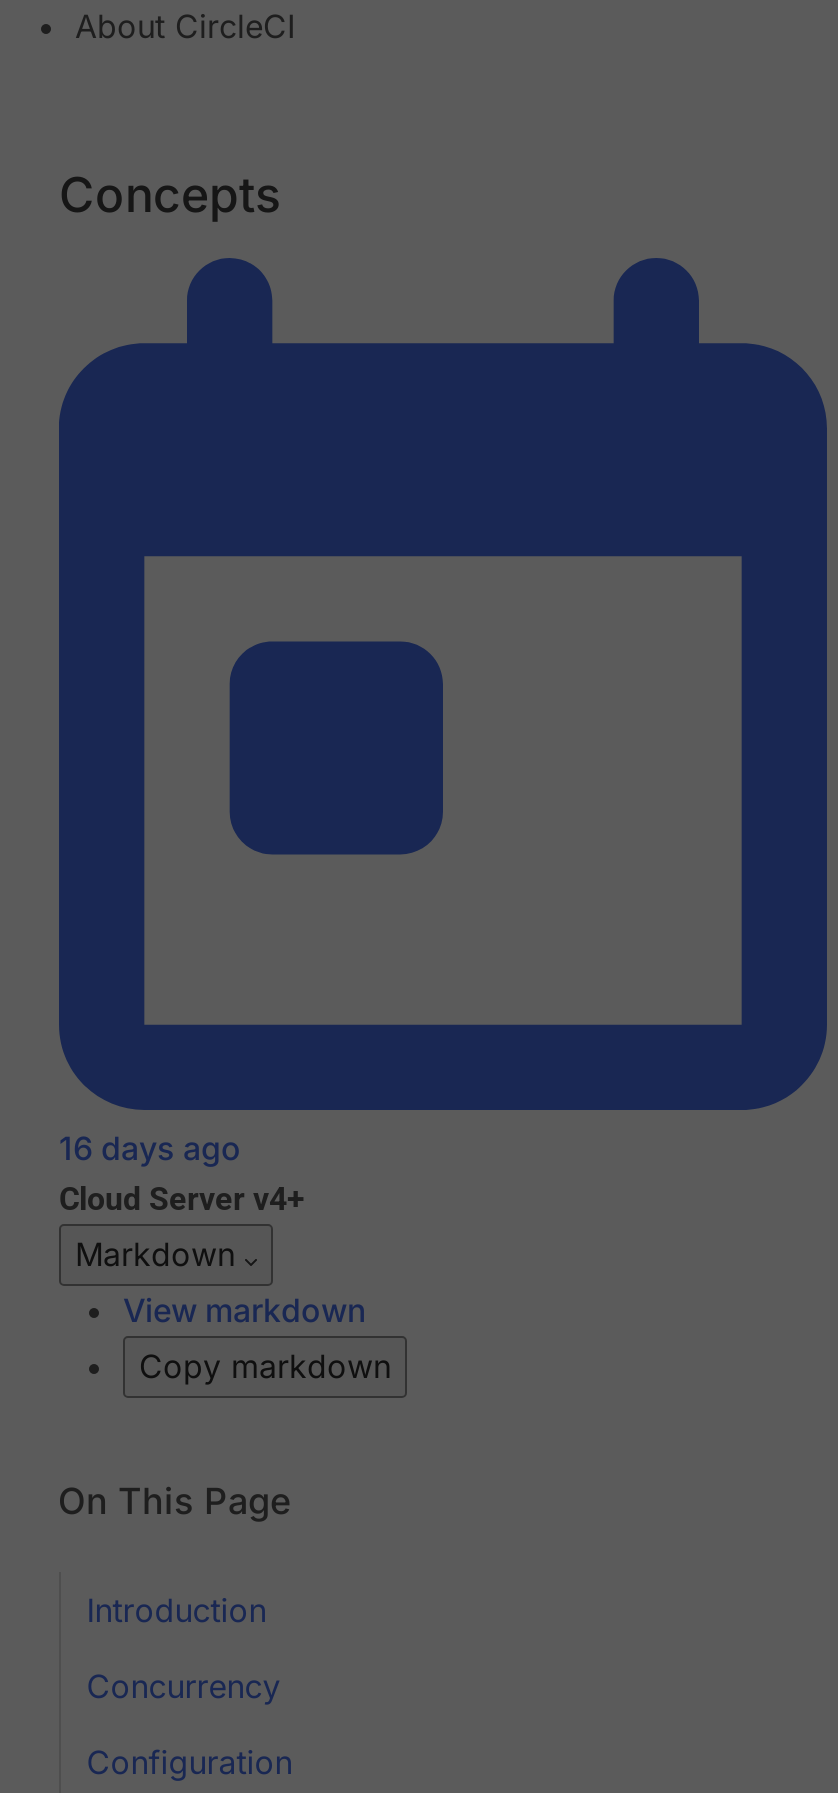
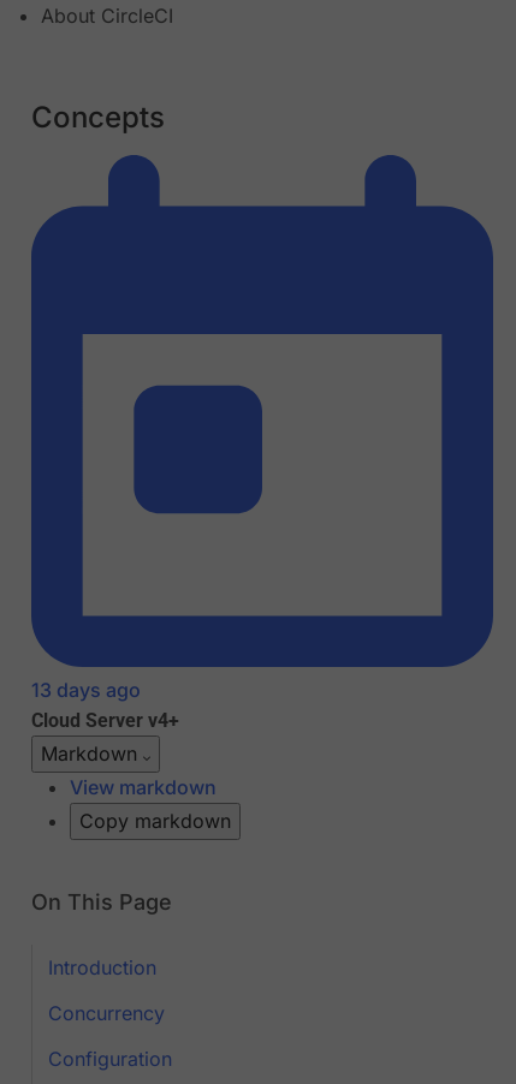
[59,1129,241,1169] 16 days ago -> [31,678,141,702] 13 days ago

